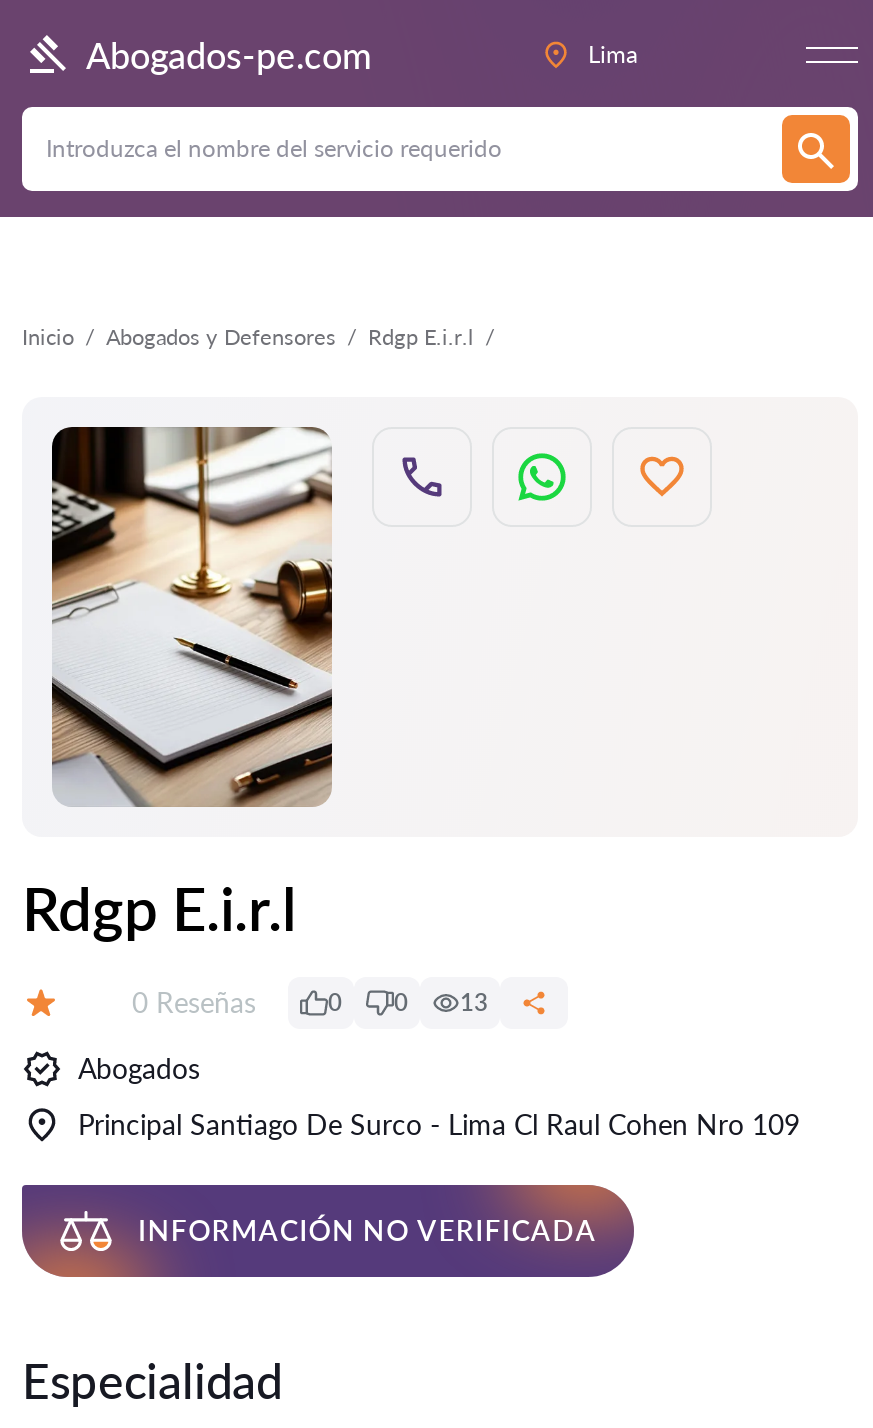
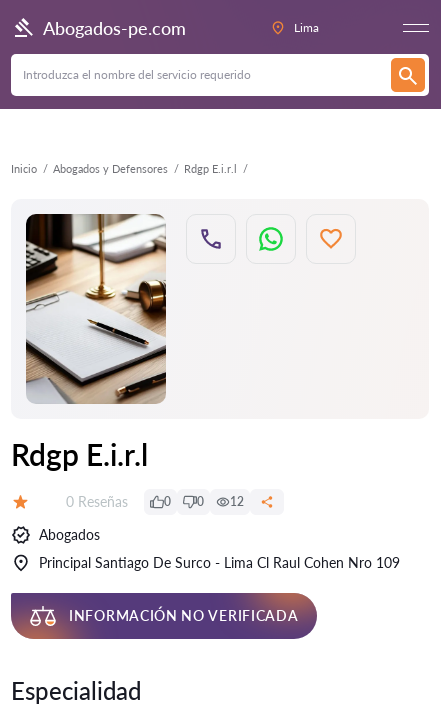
[460,987,488,1017] 13 -> [230,494,244,509] 12

